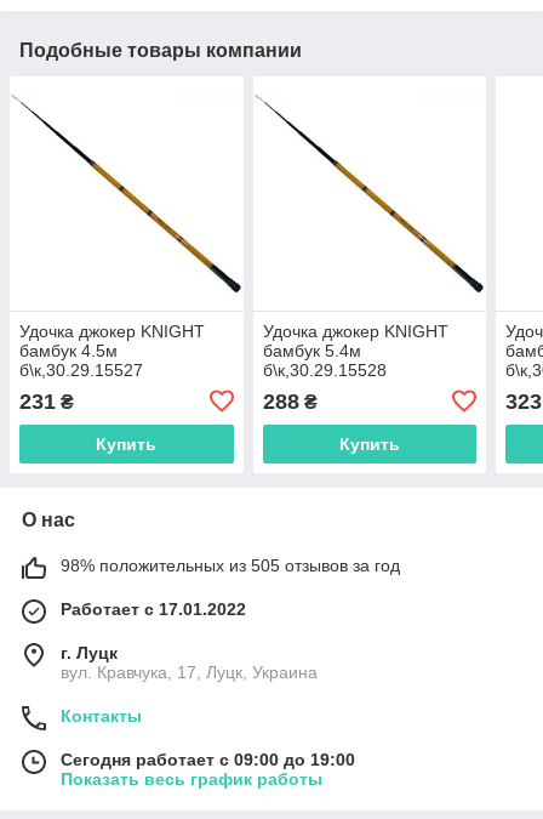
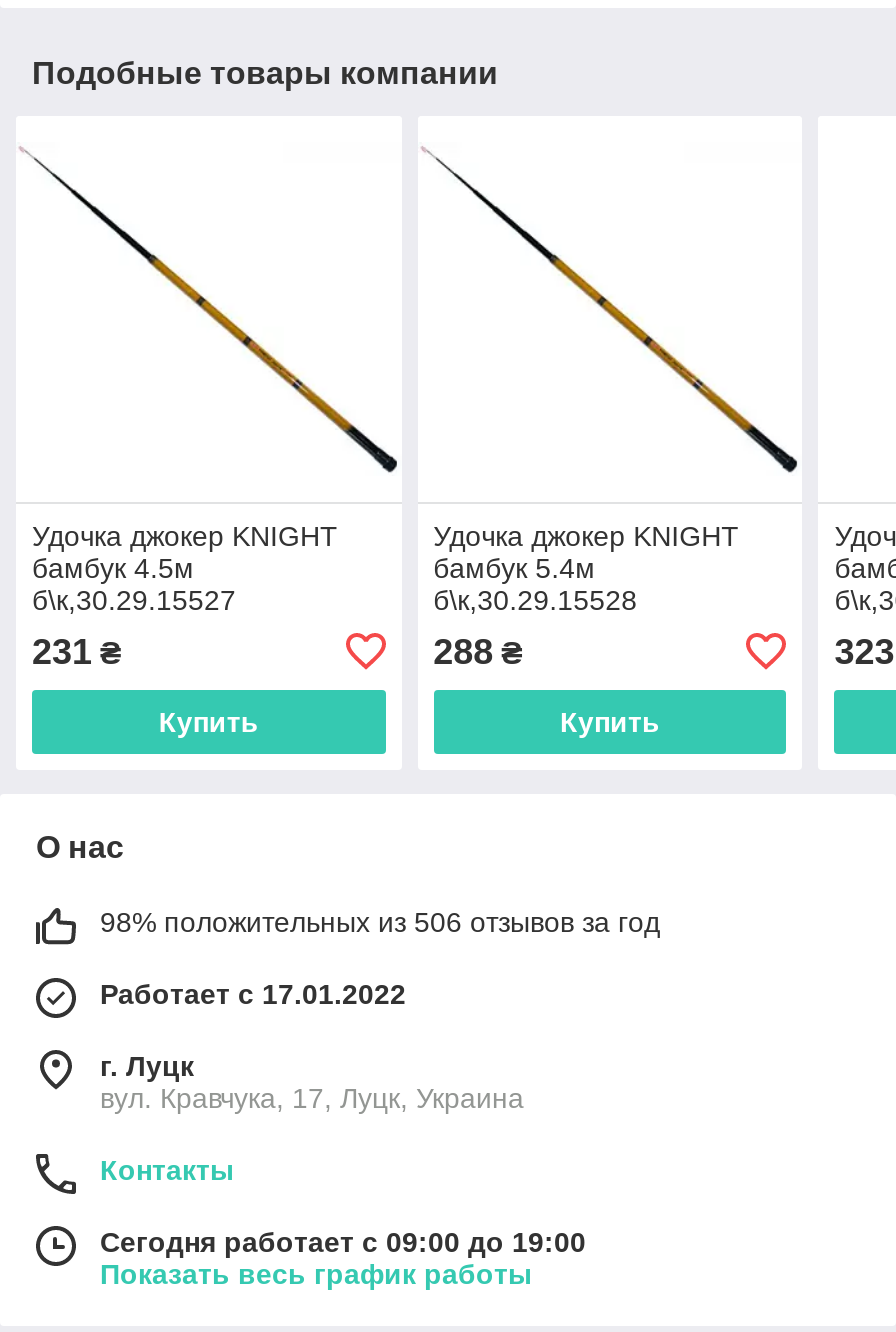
[61,555,400,575] 98% положительных из 505 отзывов за год -> [100,906,660,938] 98% положительных из 506 отзывов за год

